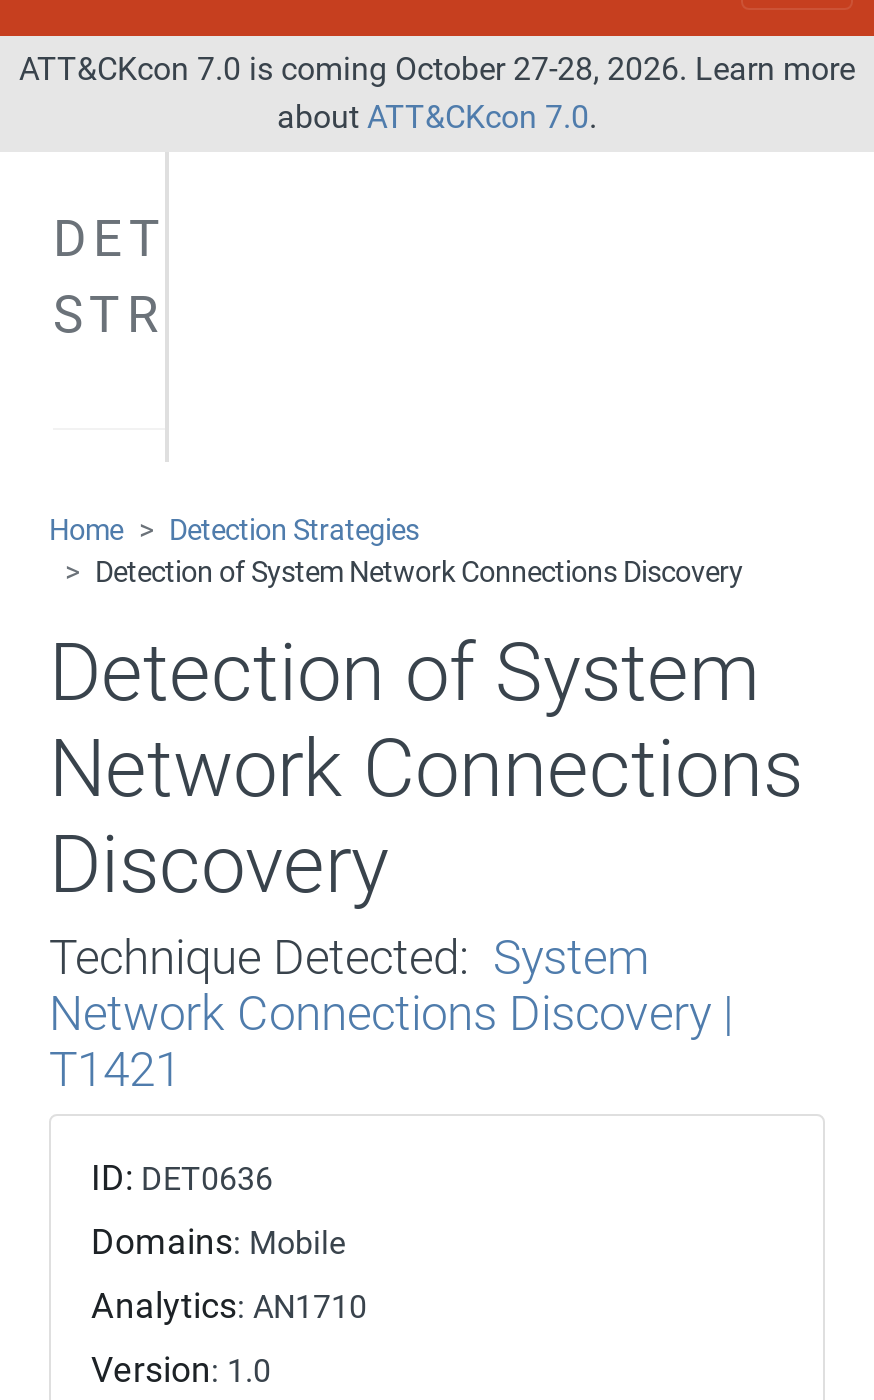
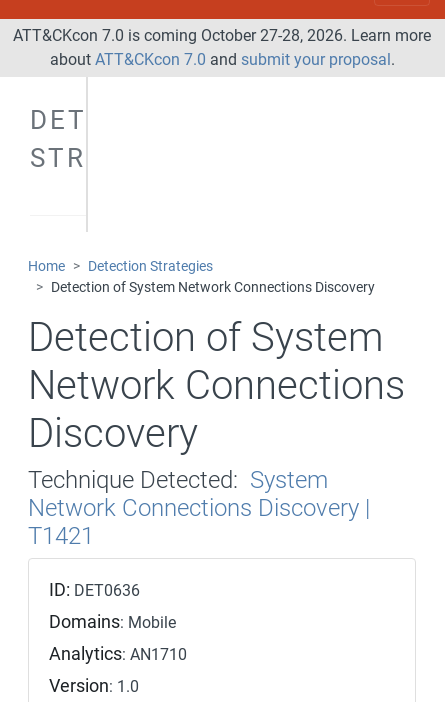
[277,98,597,136] about ATT&CKcon 7.0. -> [49,50,394,69] about ATT&CKcon 7.0 and submit your proposal.

